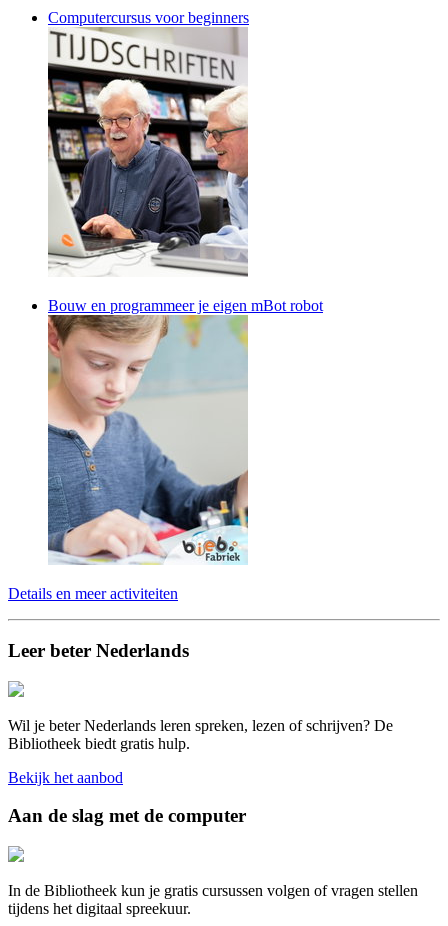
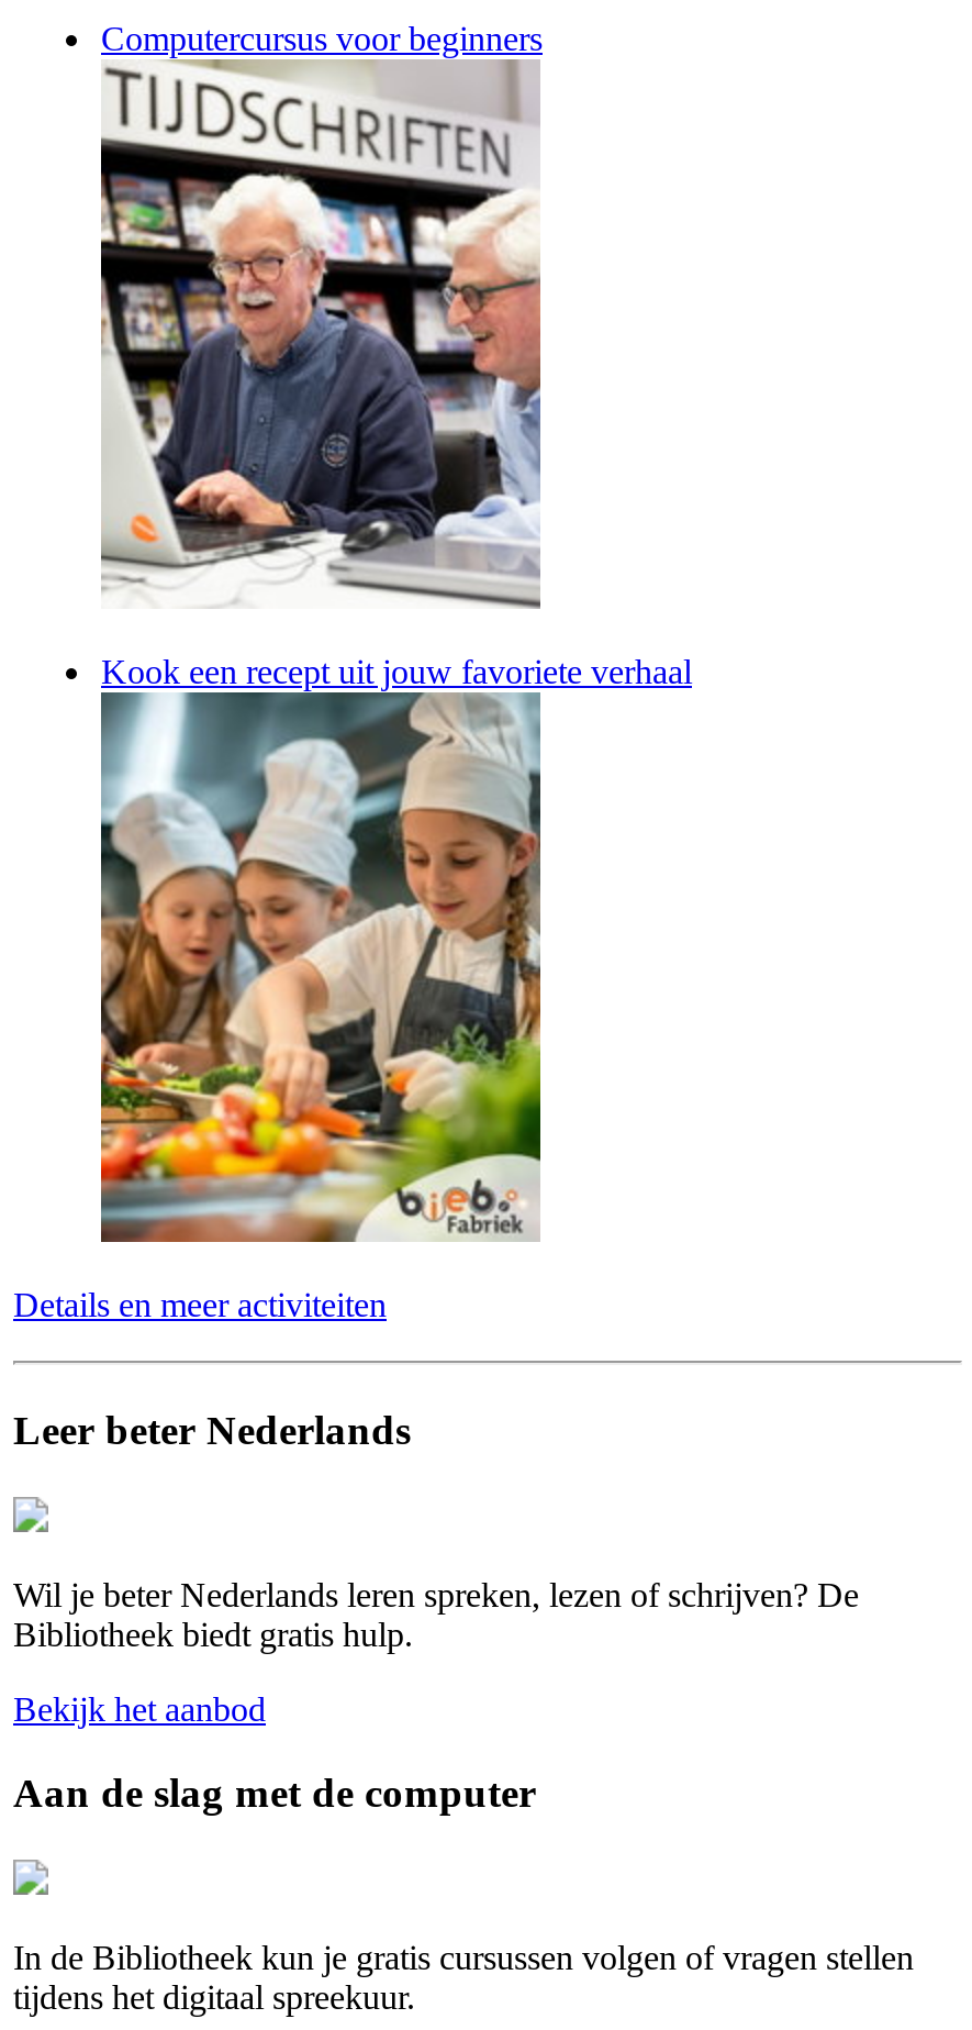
[48,297,323,314] Bouw en programmeer je eigen mBot robot -> [101,653,692,691] Kook een recept uit jouw favoriete verhaal
[47,322,249,565] [image] -> [99,708,543,1244] [image]

